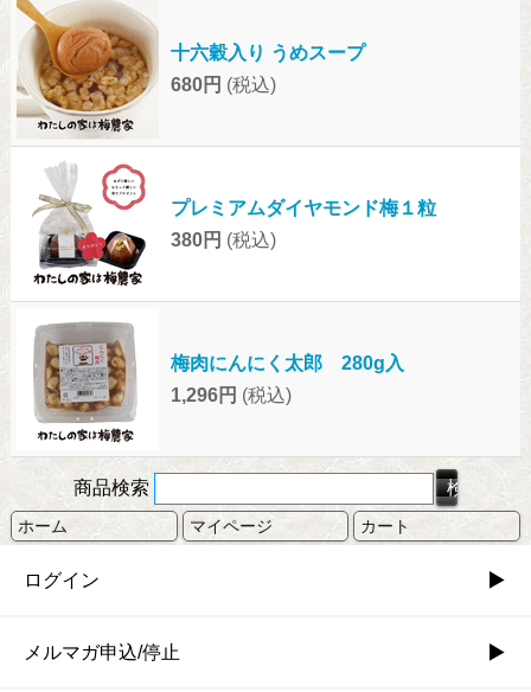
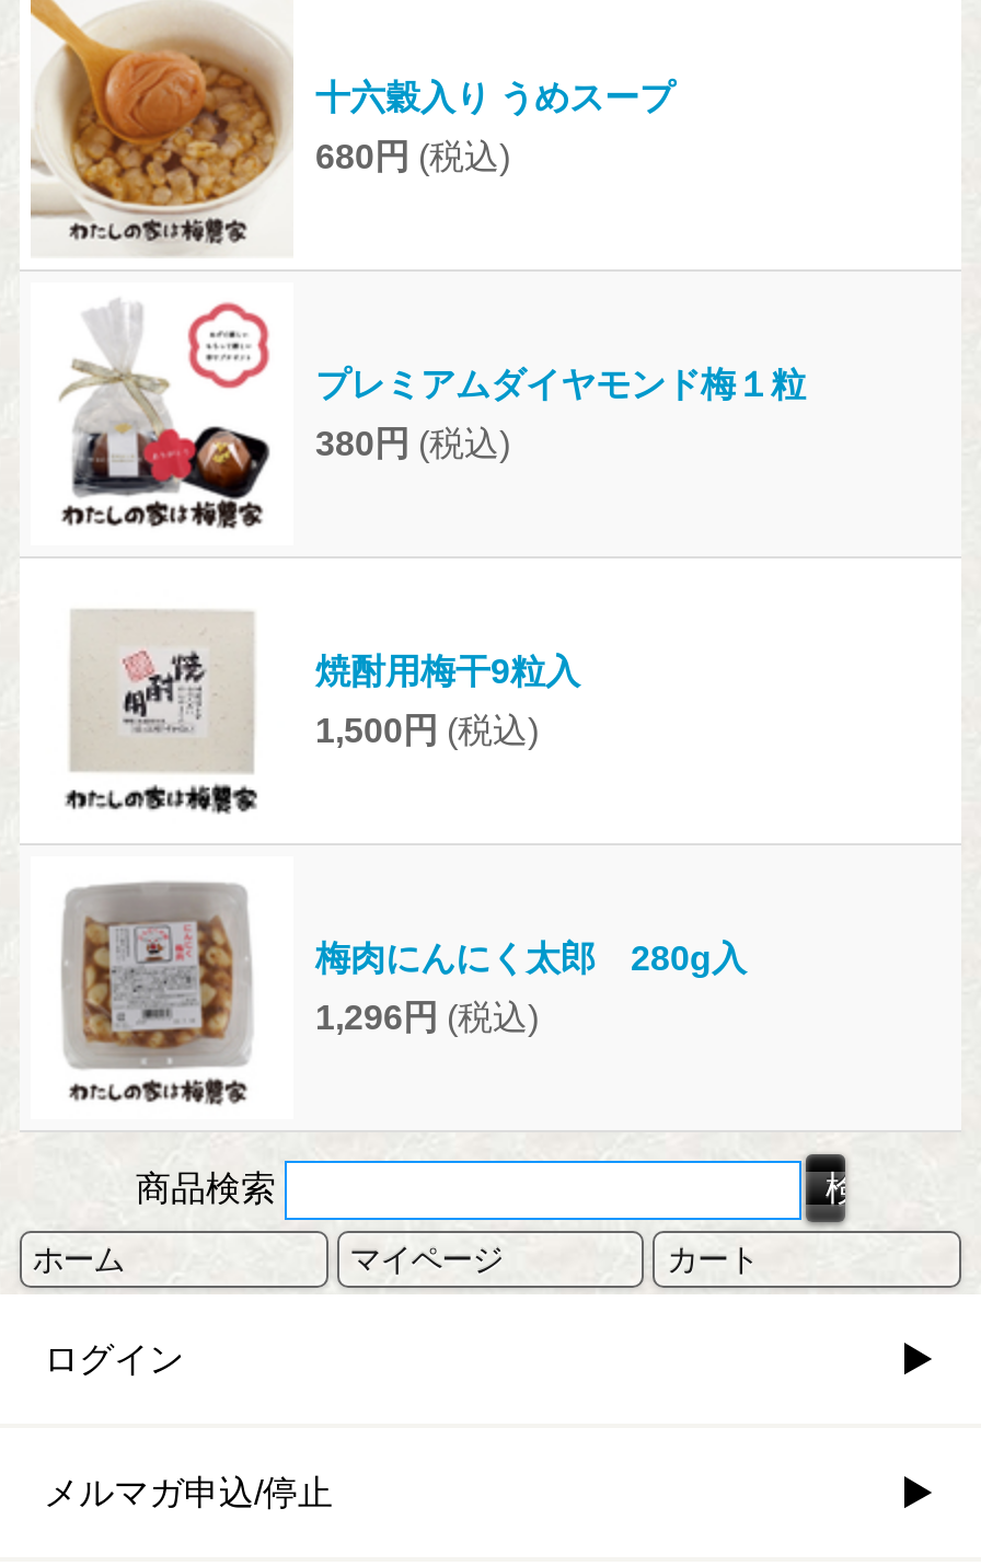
none -> [64,596,580,813] [image] | 焼酎用梅干9粒入 | 1,500円 (税込)

